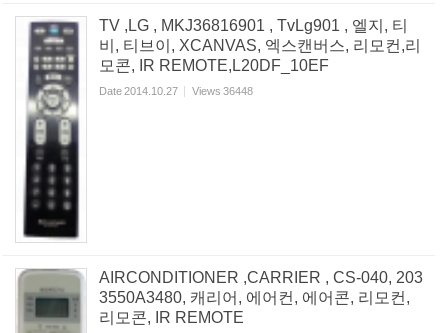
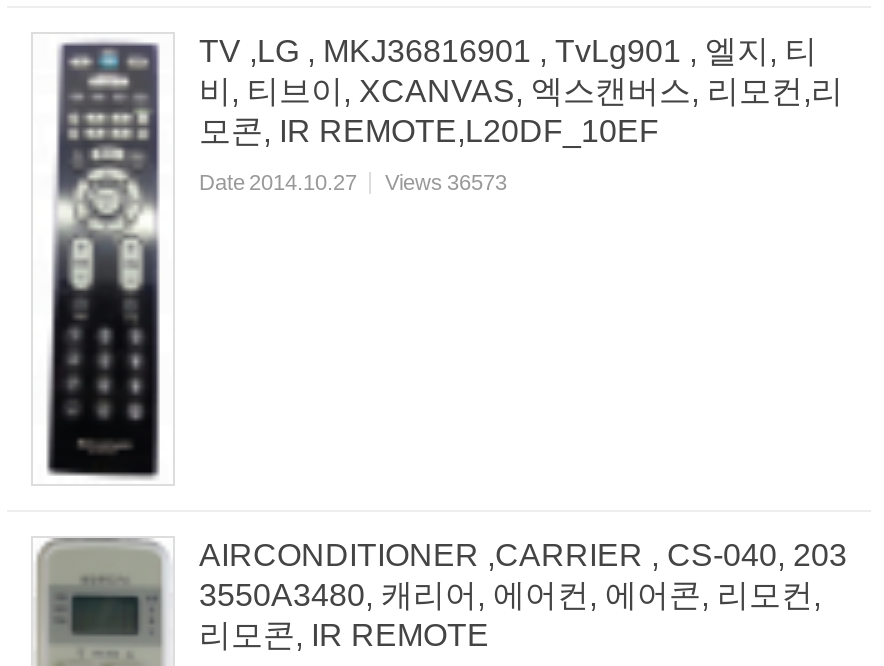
[99,85,253,97] Date 2014.10.27 Views 36448 -> [199,170,507,194] Date 2014.10.27 Views 36573

